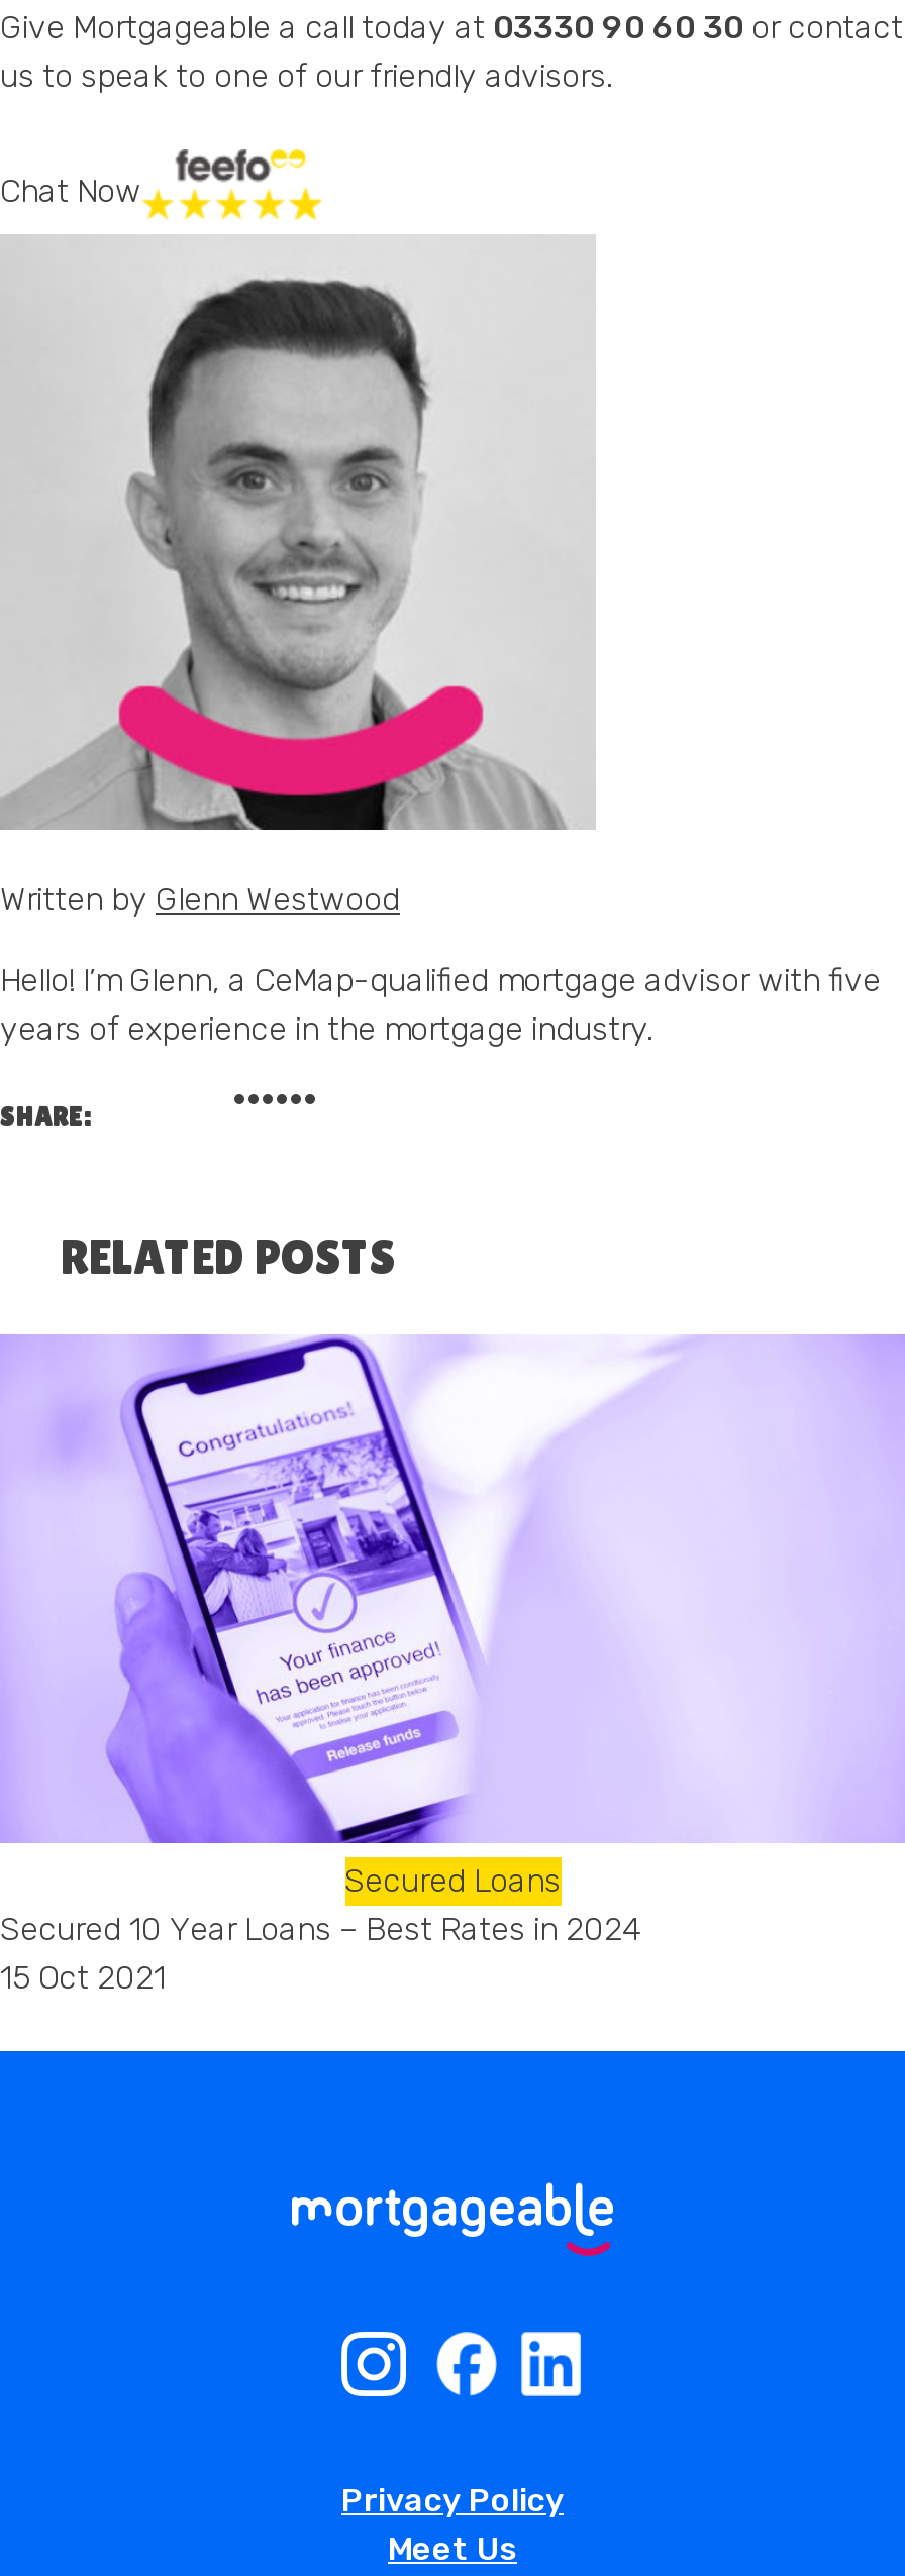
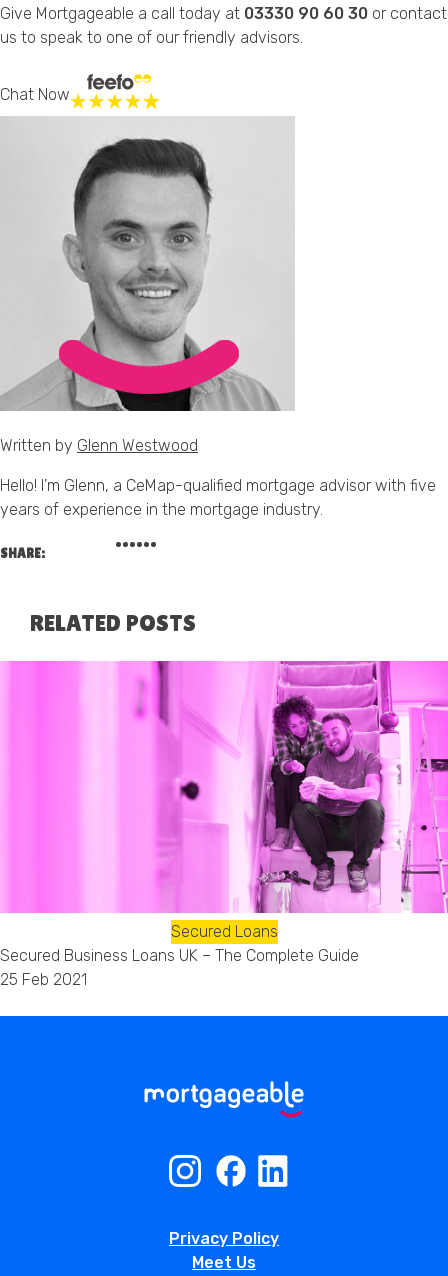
[0,1334,899,1996] [image] | Secured 10 Year Loans – Best Rates in 2024 | 15 Oct 2021 -> [0,660,445,989] [image] | Secured Business Loans UK – The Complete Guide | 25 Feb 2021

